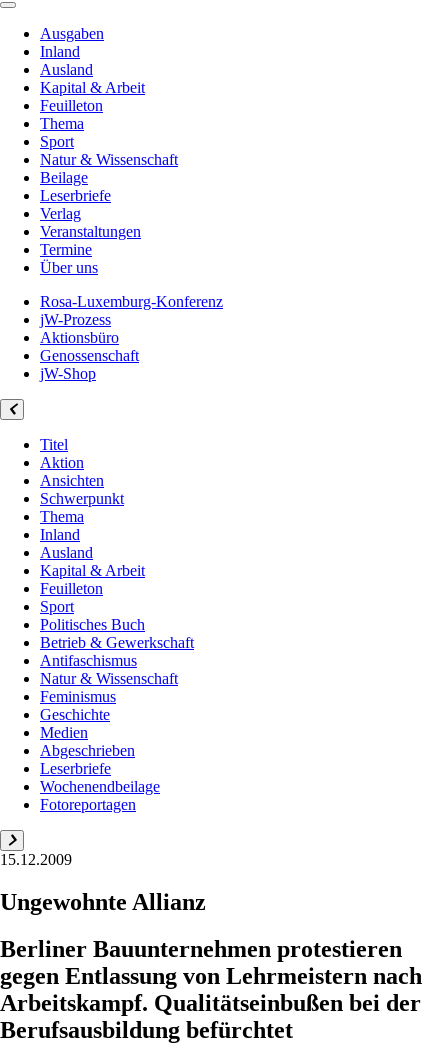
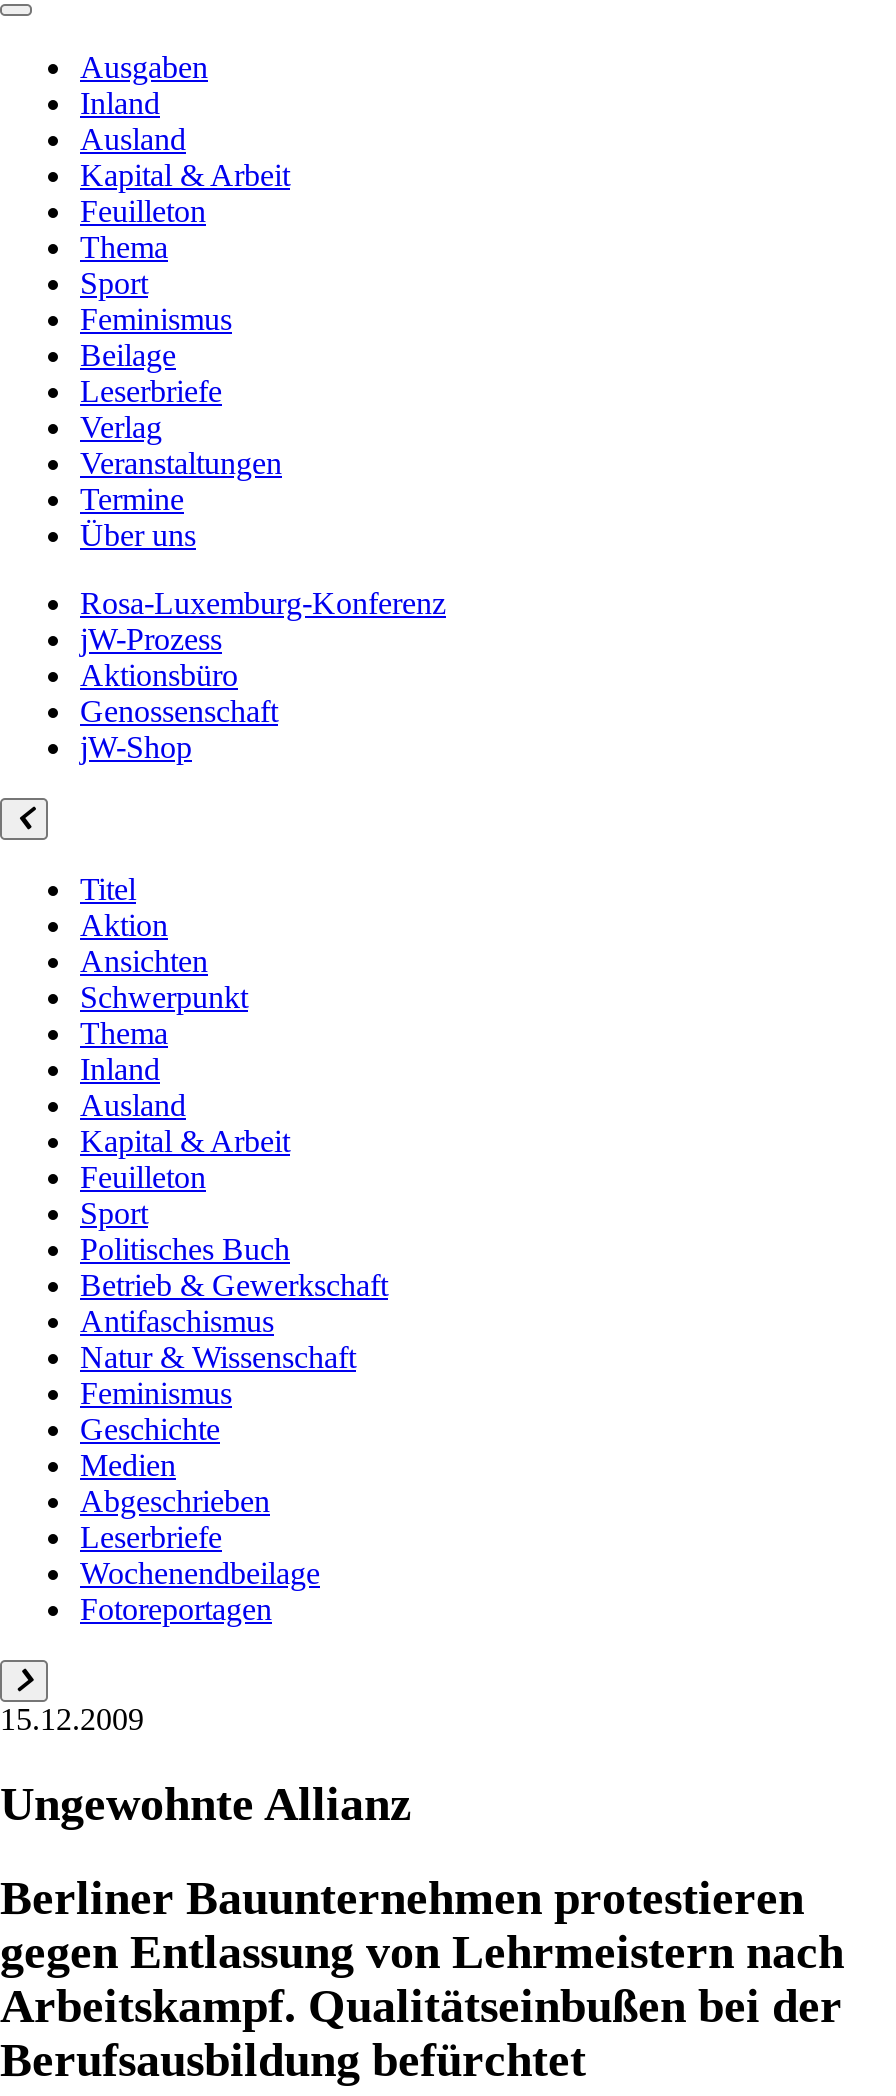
[40,151,178,168] Natur & Wissenschaft -> [80,302,232,336] Feminismus

